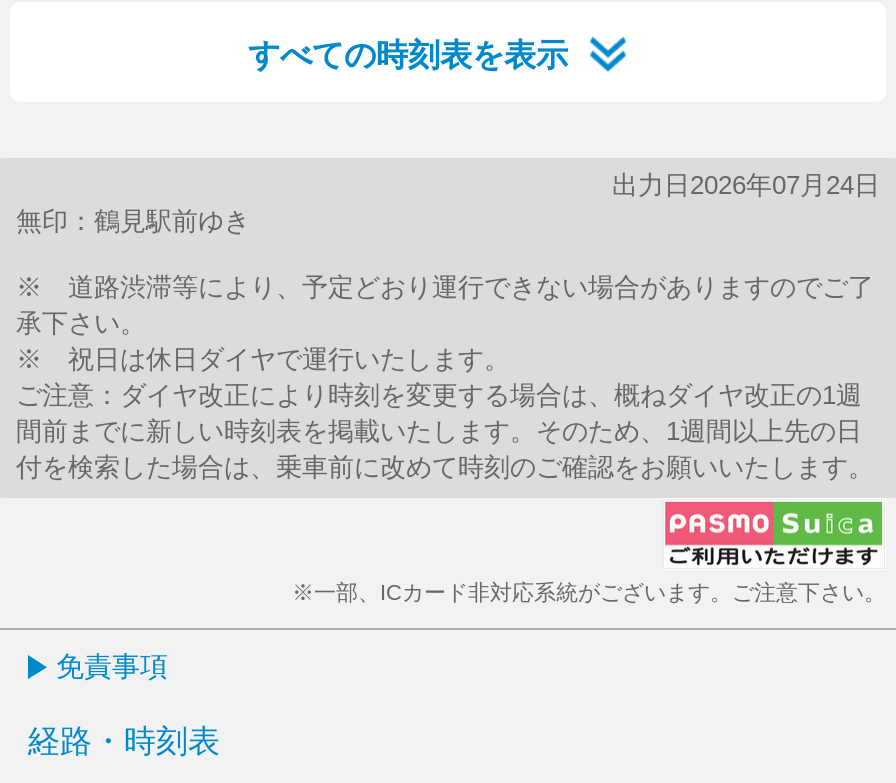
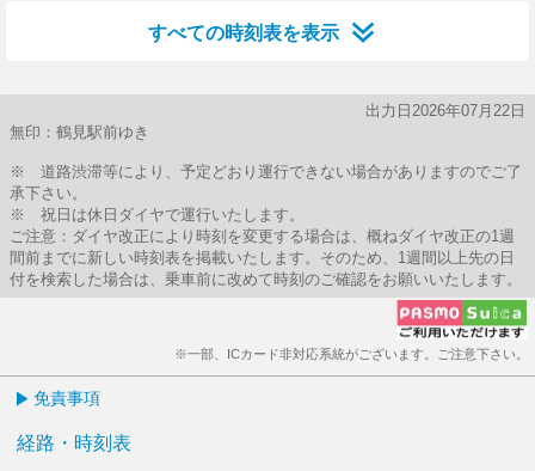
[612,170,880,200] 出力日2026年07月24日 -> [365,102,525,120] 出力日2026年07月22日

